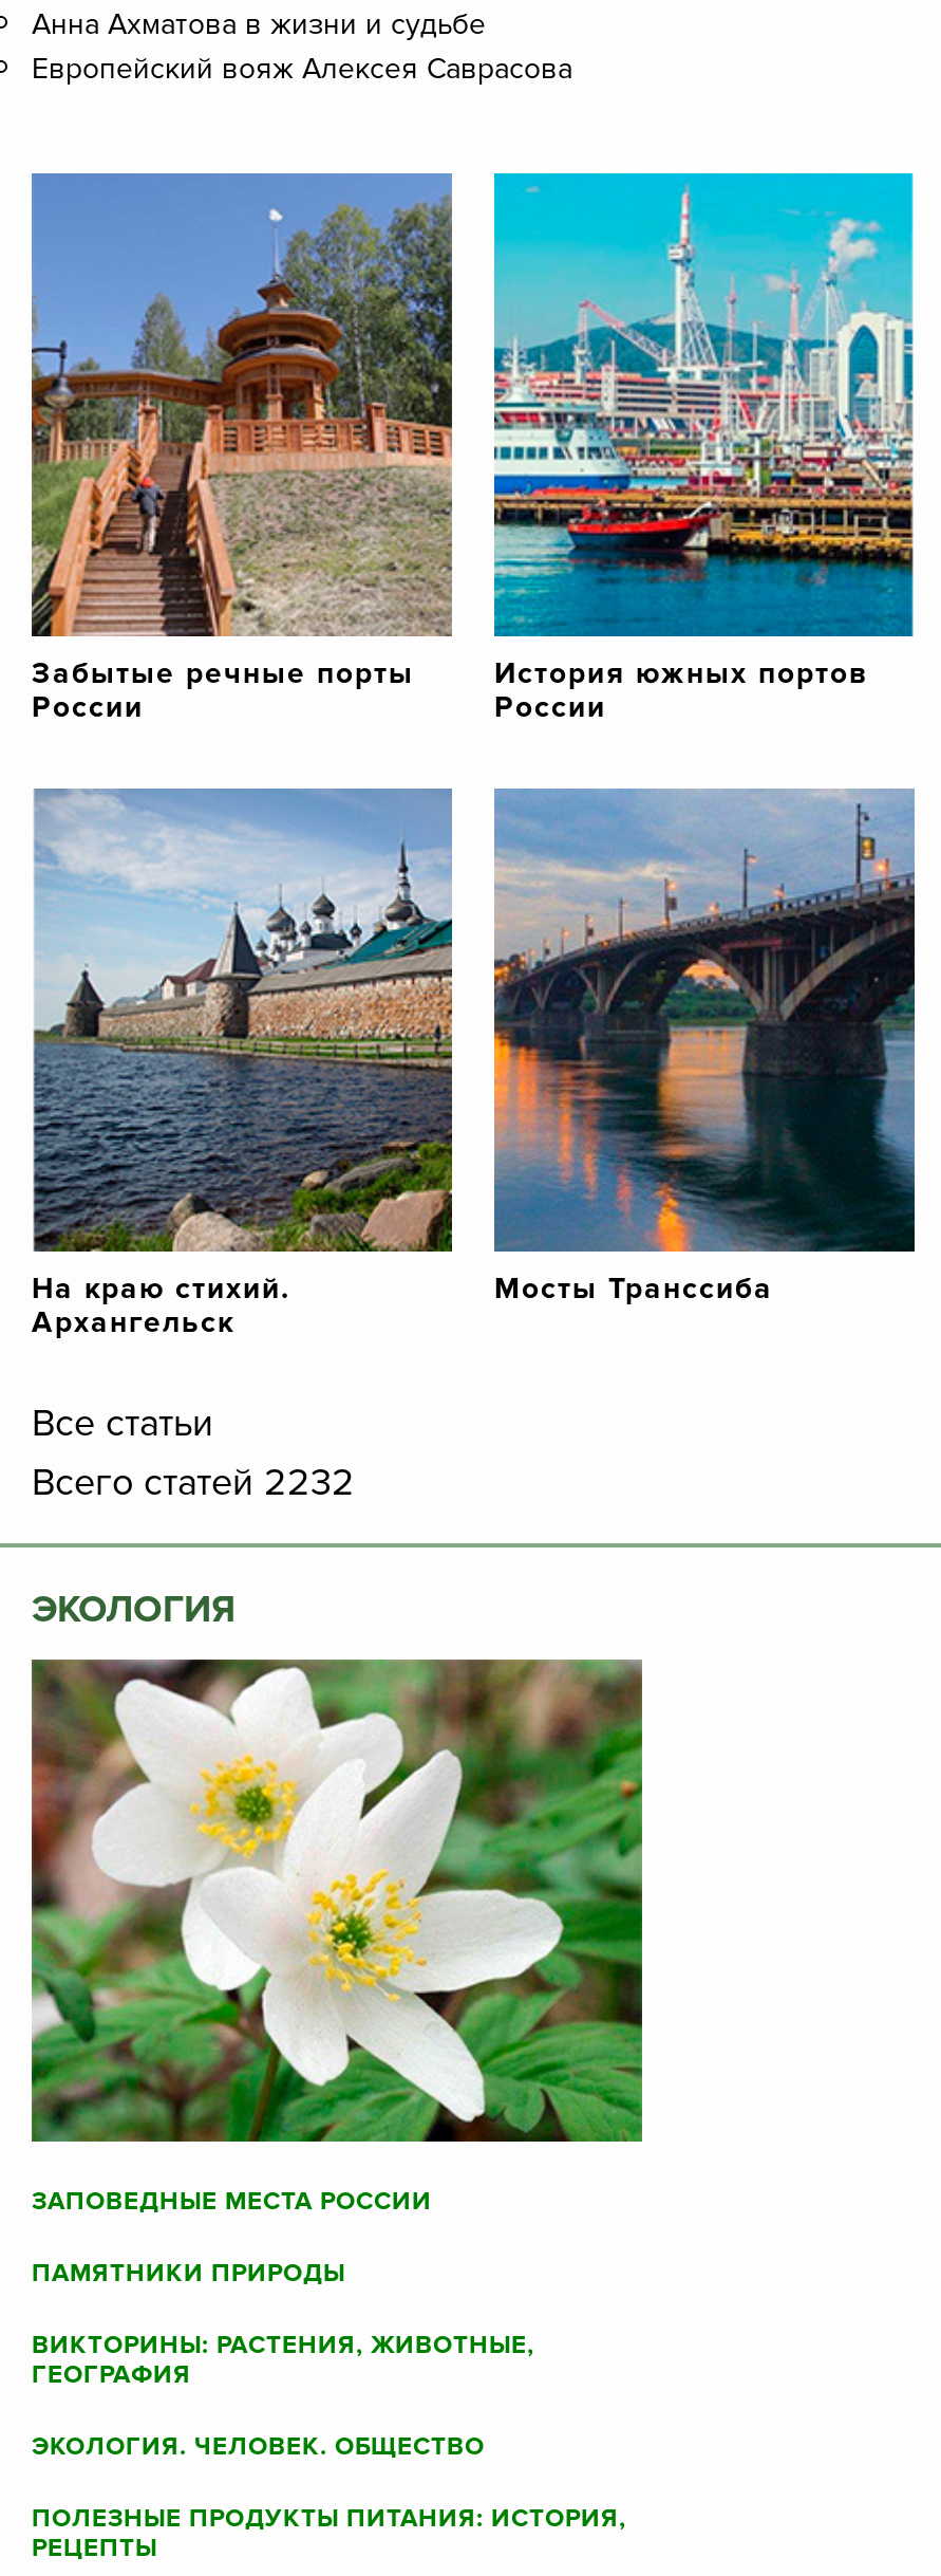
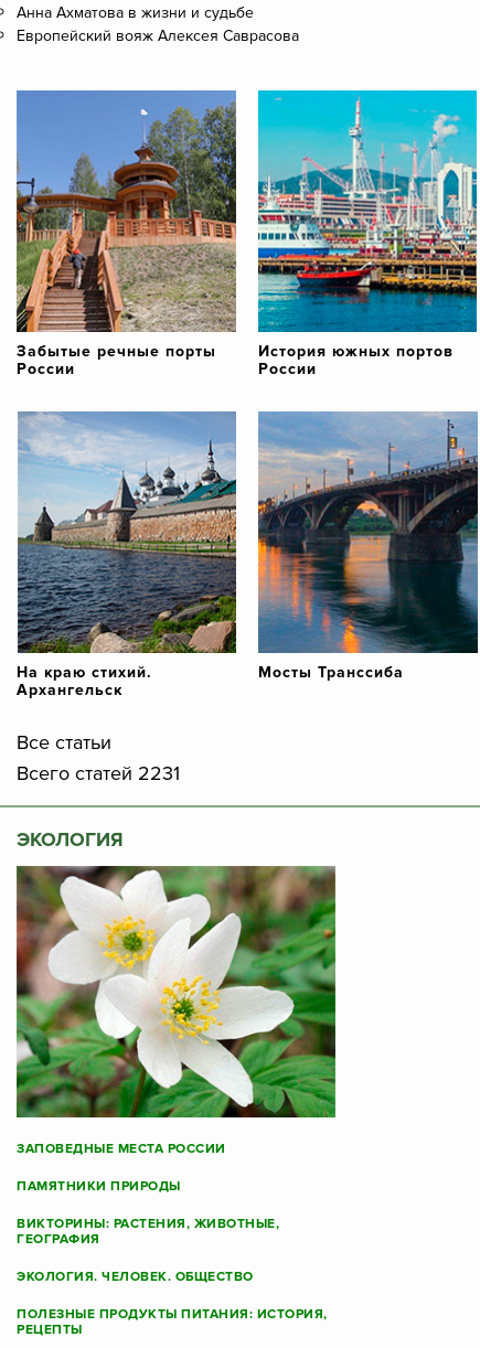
[32,1458,355,1505] Всего статей 2232 -> [17,761,180,785] Всего статей 2231

